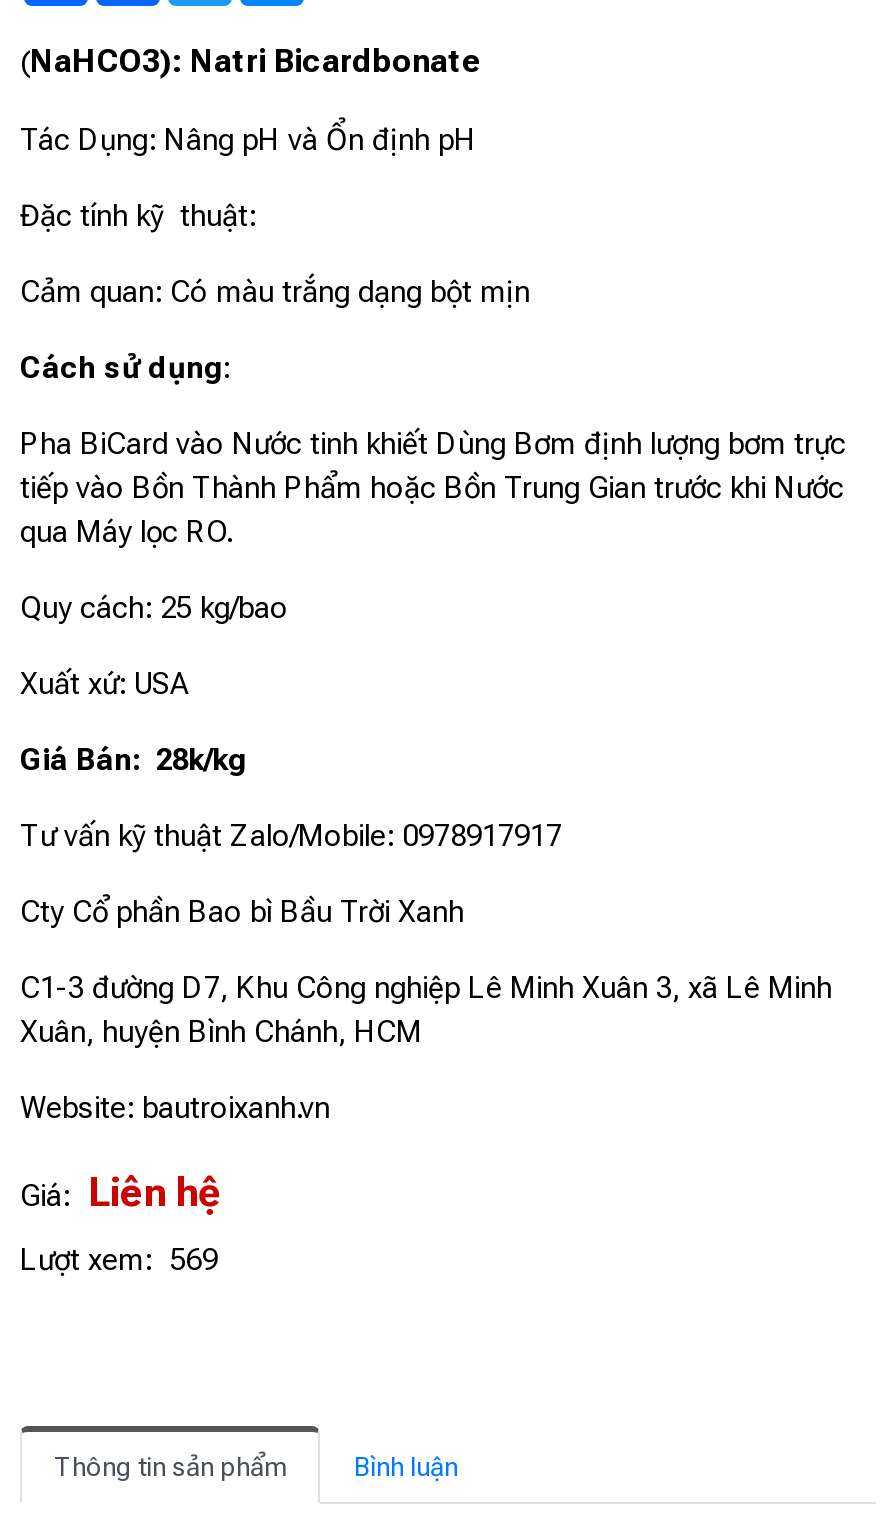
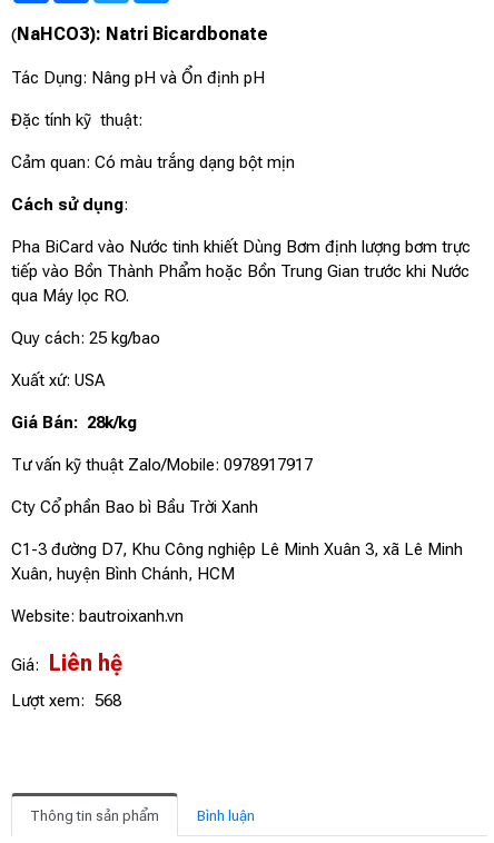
[20,1242,218,1278] Lượt xem: 569 -> [11,691,121,711] Lượt xem: 568

